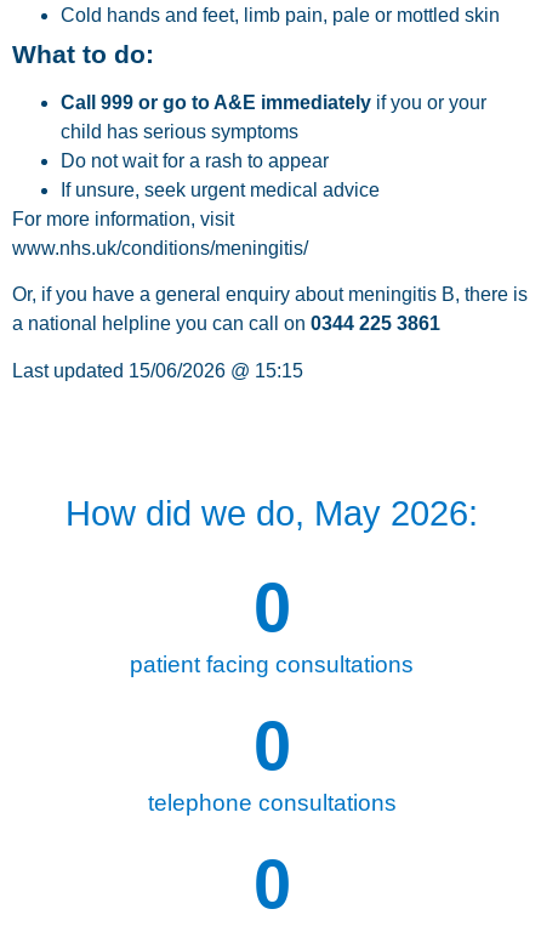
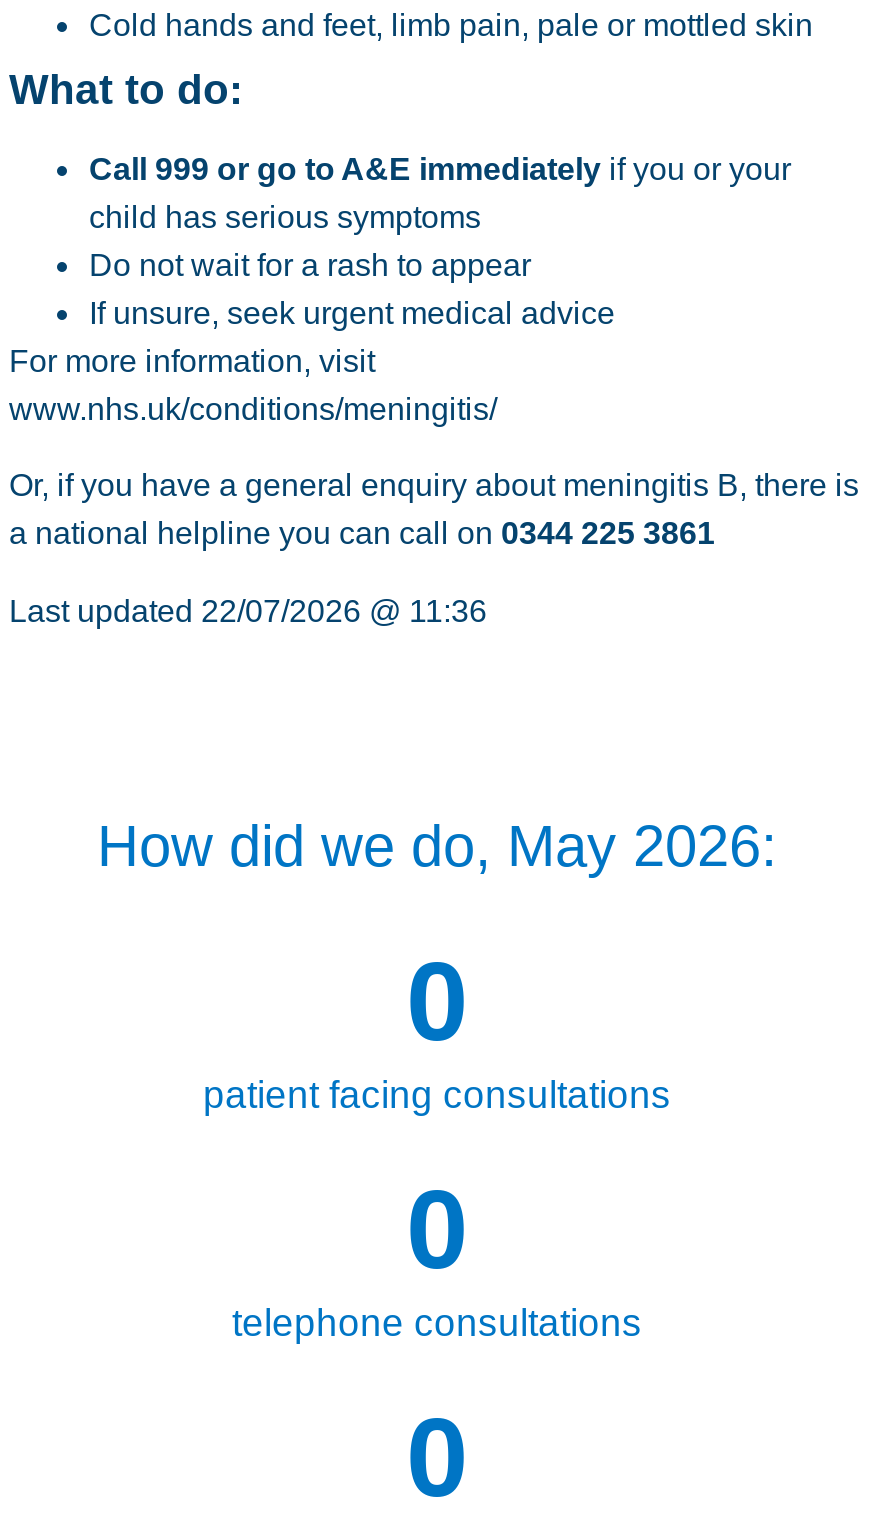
[12,360,303,381] Last updated 15/06/2026 @ 15:15 -> [9,593,487,627] Last updated 22/07/2026 @ 11:36

